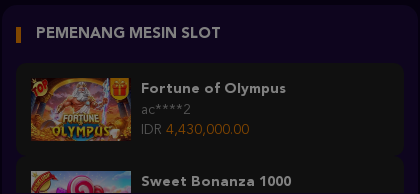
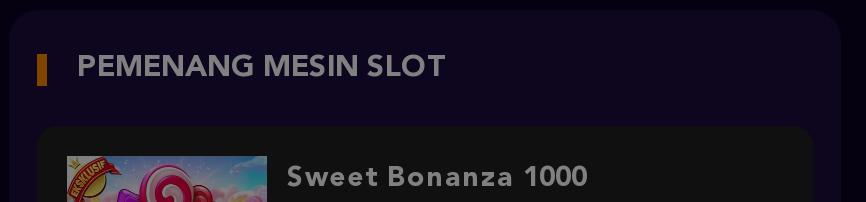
[30,77,286,143] [image] | Fortune of Olympus | ac****2 | IDR 4,430,000.00 -> none

